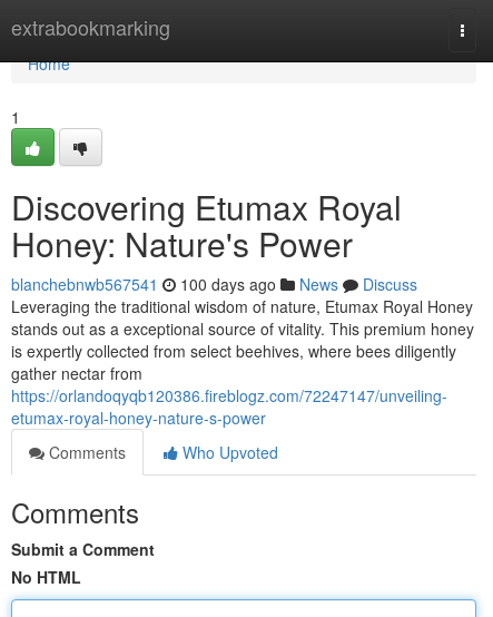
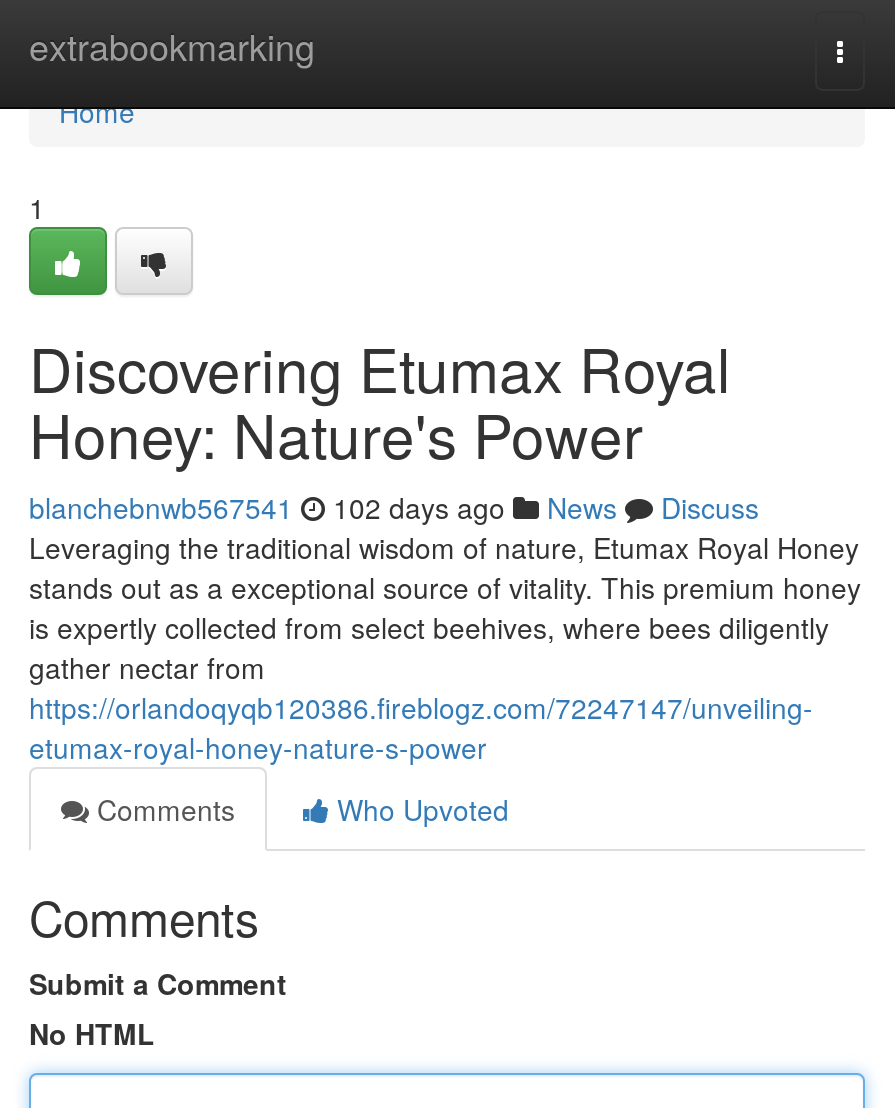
[11,273,417,295] blanchebnwb567541 100 days ago News Discuss -> [29,487,759,527] blanchebnwb567541 102 days ago News Discuss

